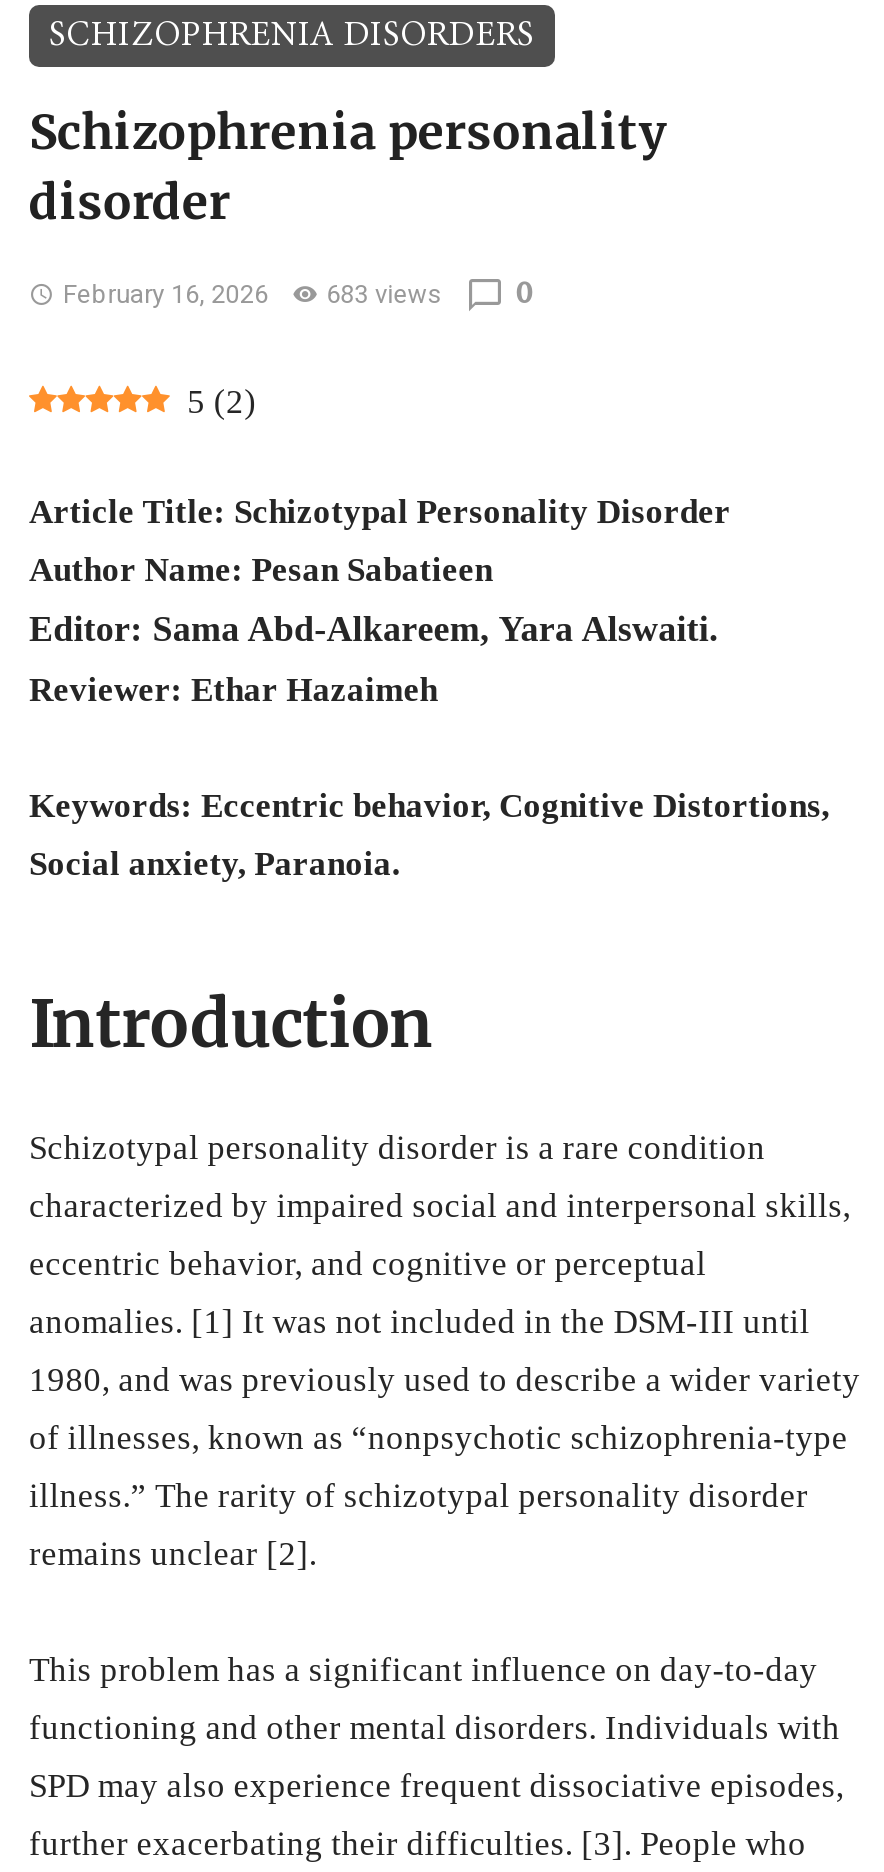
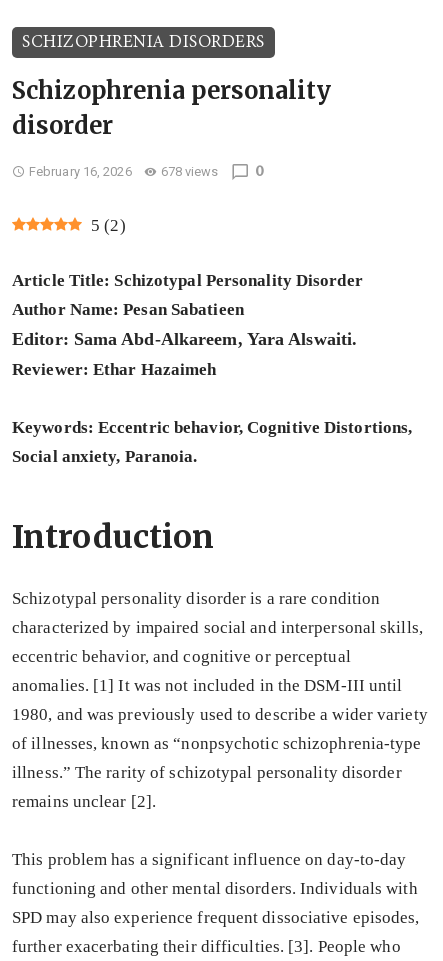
[63,279,442,309] February 16, 2026 683 views -> [29,164,218,179] February 16, 2026 678 views

